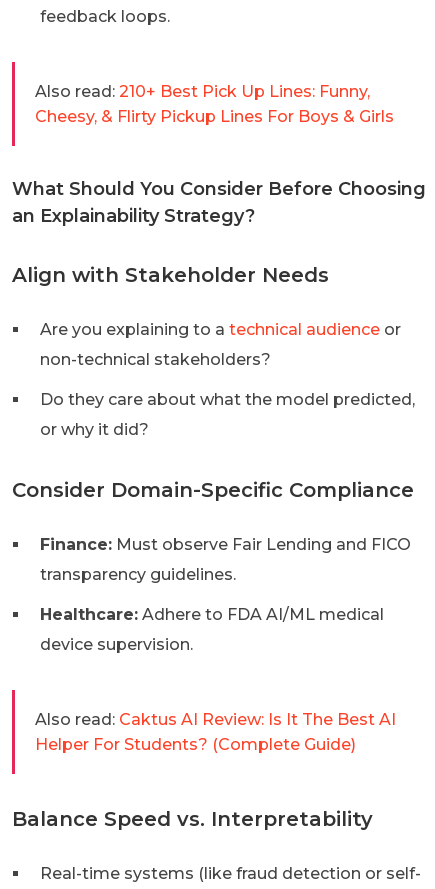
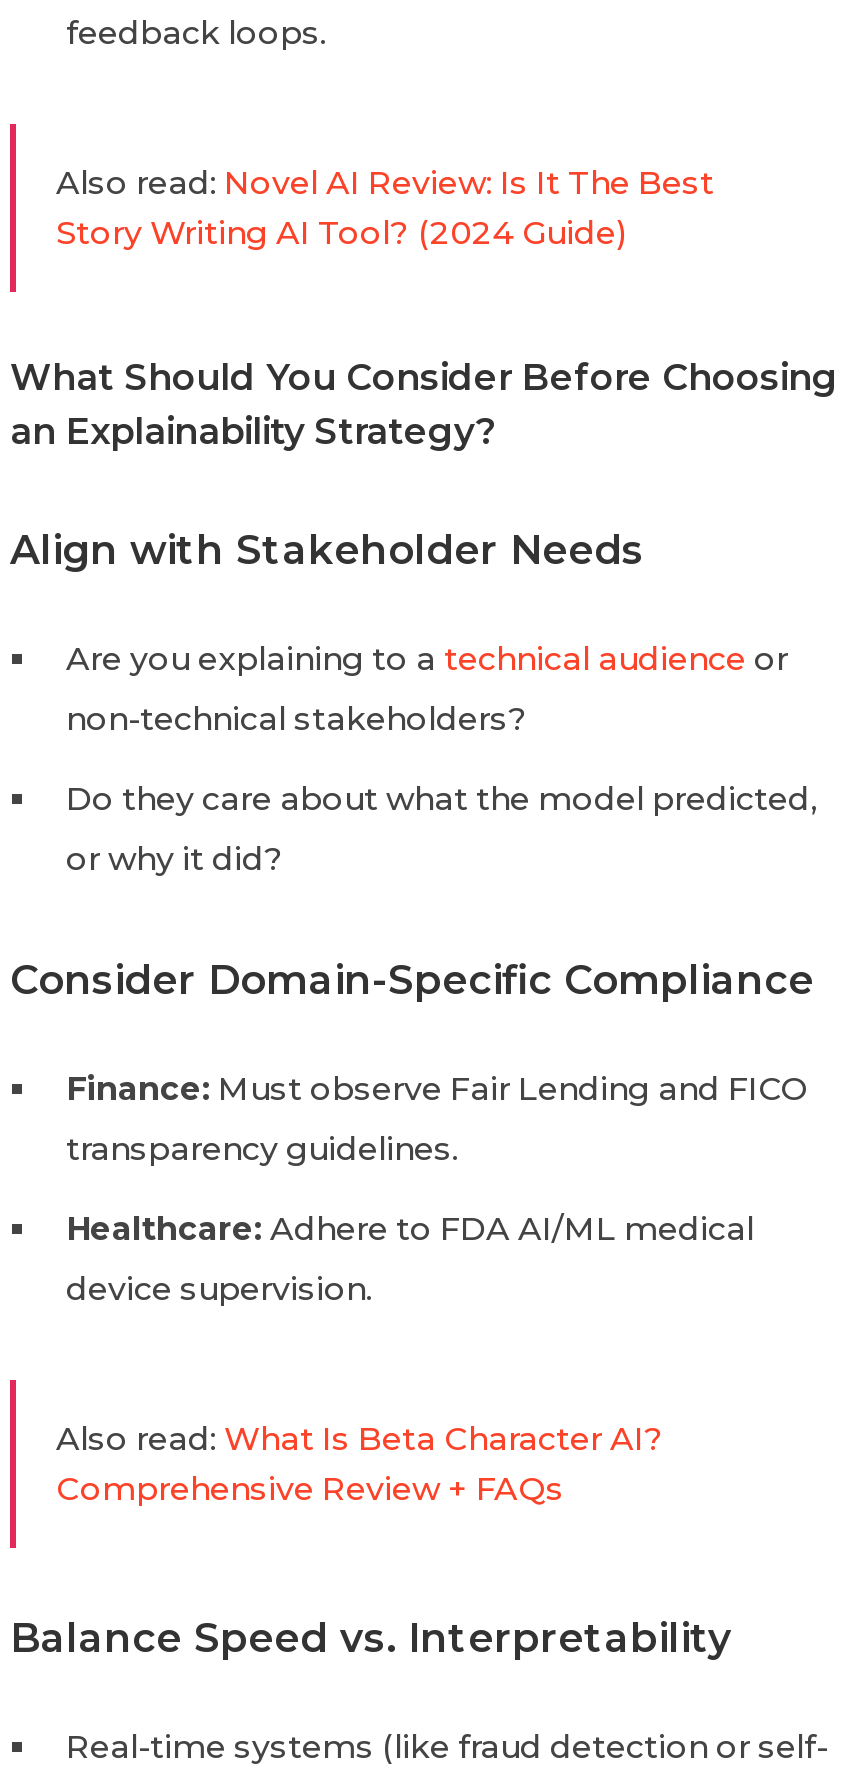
[35,82,394,126] Also read: 210+ Best Pick Up Lines: Funny, | Cheesy, & Flirty Pickup Lines For Boys & Girls -> [56,164,714,252] Also read: Novel AI Review: Is It The Best | Story Writing AI Tool? (2024 Guide)
[35,710,396,754] Also read: Caktus AI Review: Is It The Best AI | Helper For Students? (Complete Guide) -> [56,1420,664,1508] Also read: What Is Beta Character AI? | Comprehensive Review + FAQs

